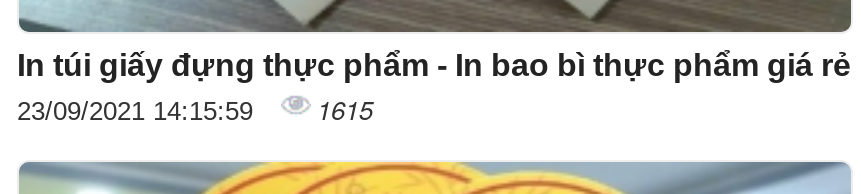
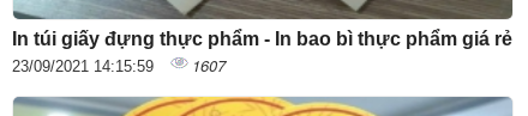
[317,90,373,128] 1615 -> [192,54,226,77] 1607

